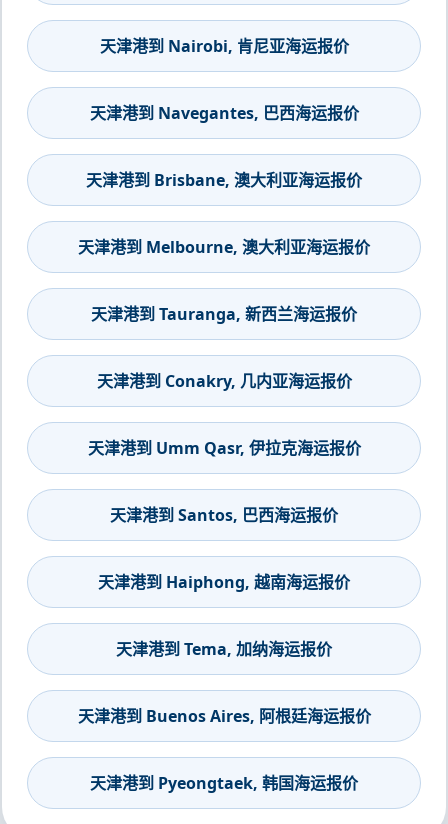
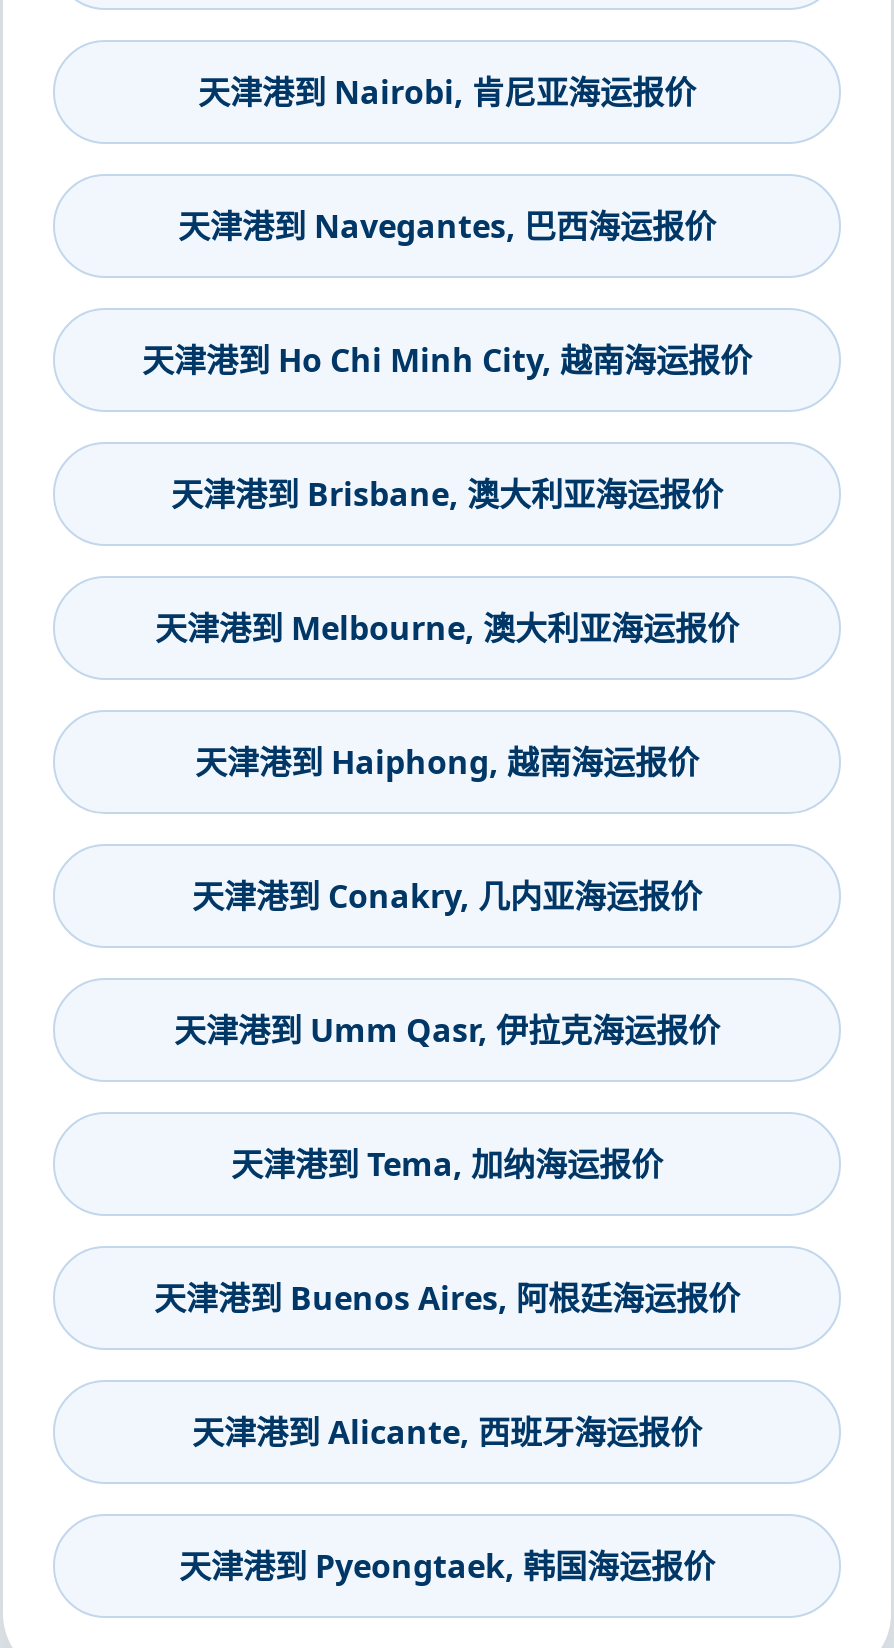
none -> [142,338,752,382] 天津港到 Ho Chi Minh City, 越南海运报价
moved [78,169,370,258] -> [155,472,739,650]: 天津港到 Brisbane, 澳大利亚海运报价 | 天津港到 Melbourne, 澳大利亚海运报价
[91,303,357,325] 天津港到 Tauranga, 新西兰海运报价 -> none
moved [87,370,360,459] -> [174,874,720,1052]: 天津港到 Conakry, 几内亚海运报价 | 天津港到 Umm Qasr, 伊拉克海运报价
[110,504,338,526] 天津港到 Santos, 巴西海运报价 -> none
moved [98,571,350,593] -> [195,740,699,784]: 天津港到 Haiphong, 越南海运报价
moved [77,638,370,727] -> [154,1142,740,1320]: 天津港到 Tema, 加纳海运报价 | 天津港到 Buenos Aires, 阿根廷海运报价
none -> [192,1410,702,1454] 天津港到 Alicante, 西班牙海运报价

